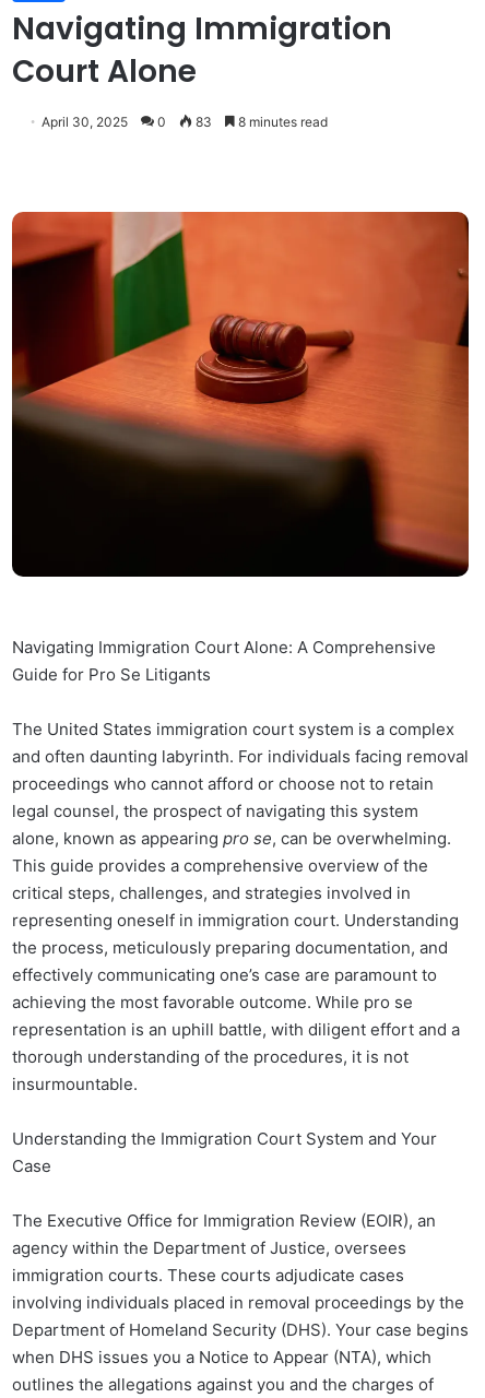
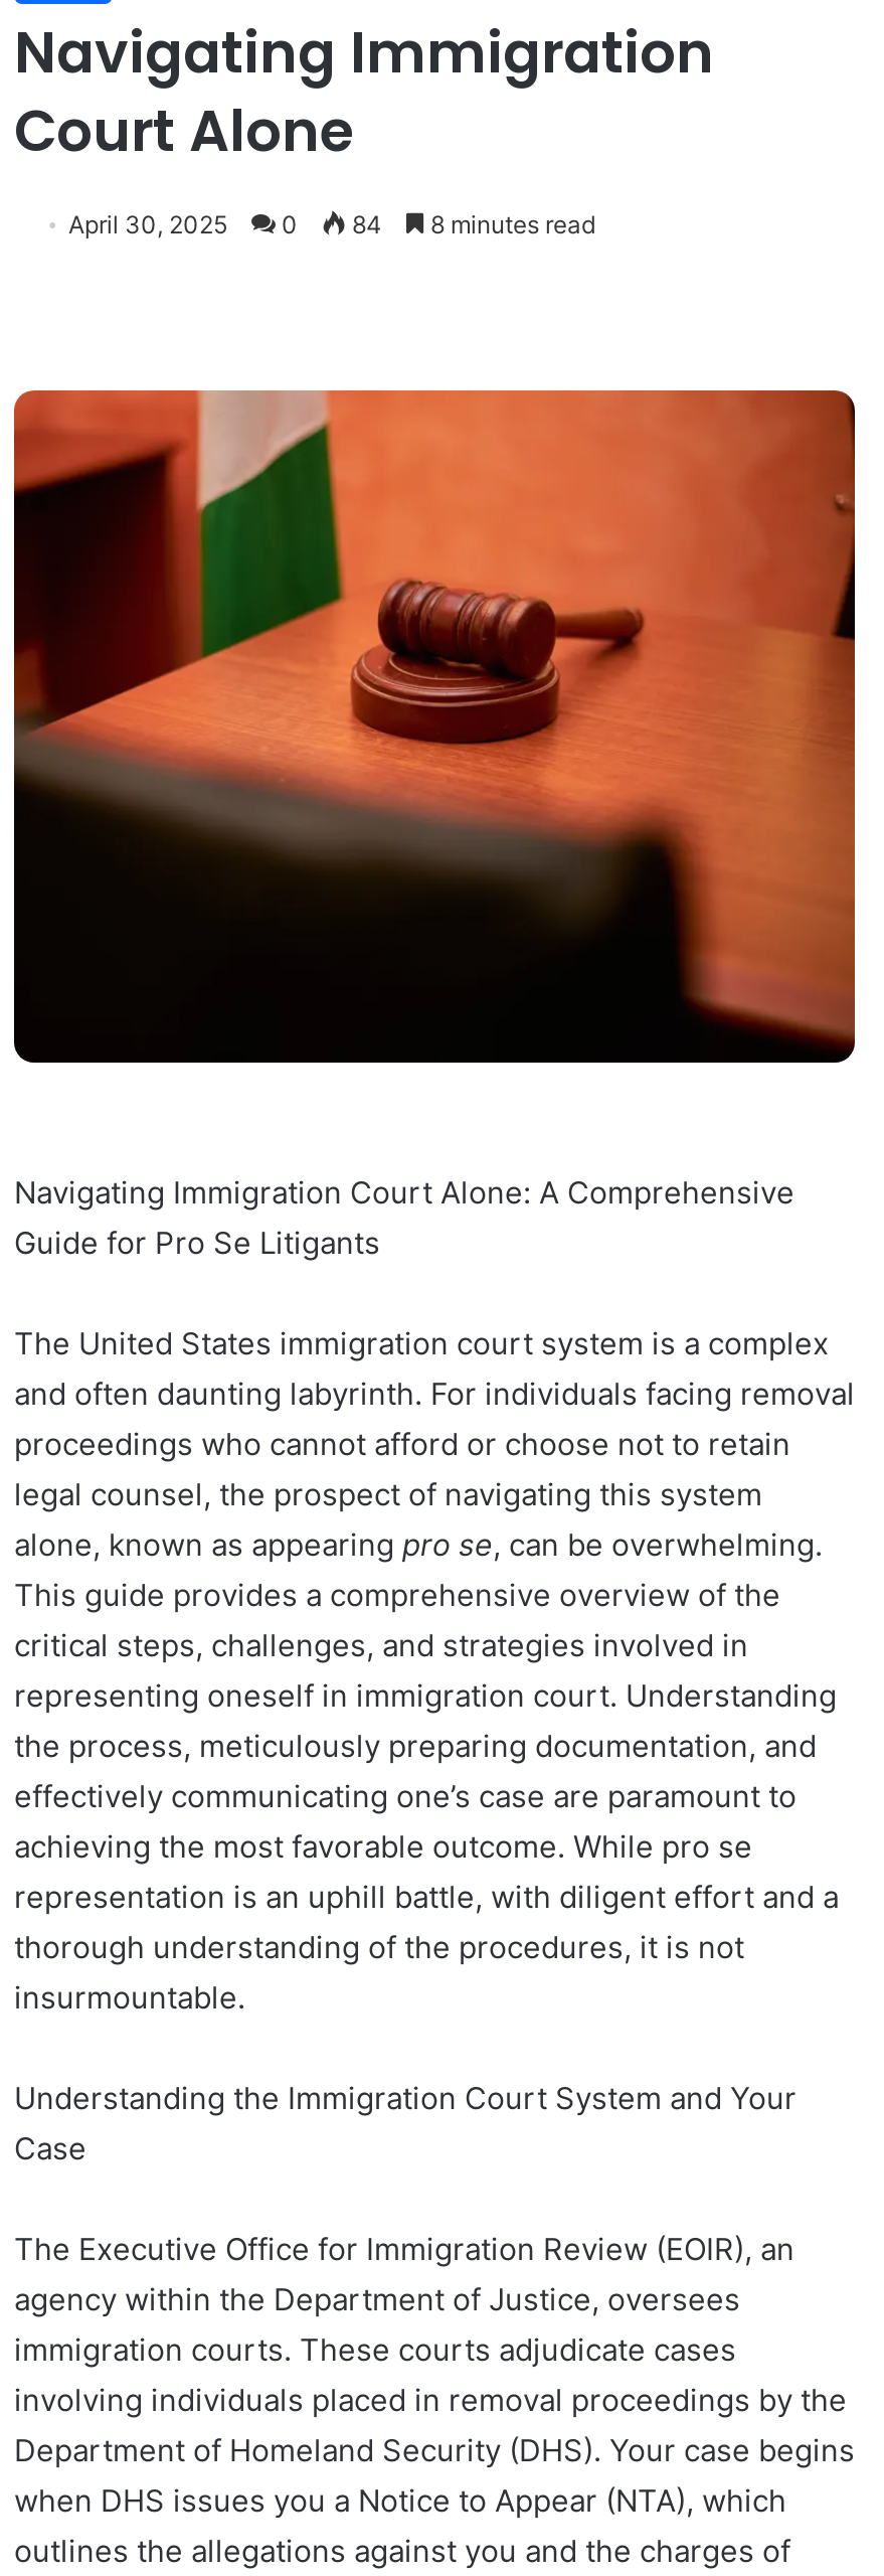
[42,114,328,130] April 30, 2025 0 83 8 minutes read -> [68,209,595,239] April 30, 2025 0 84 8 minutes read

